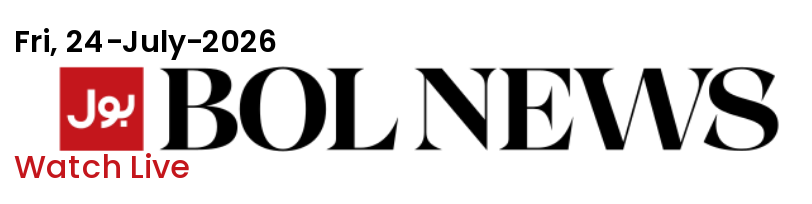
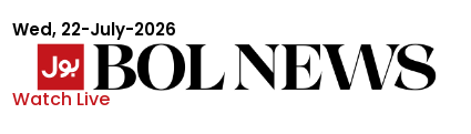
[14,20,278,62] Fri, 24-July-2026 -> [12,18,176,41] Wed, 22-July-2026

